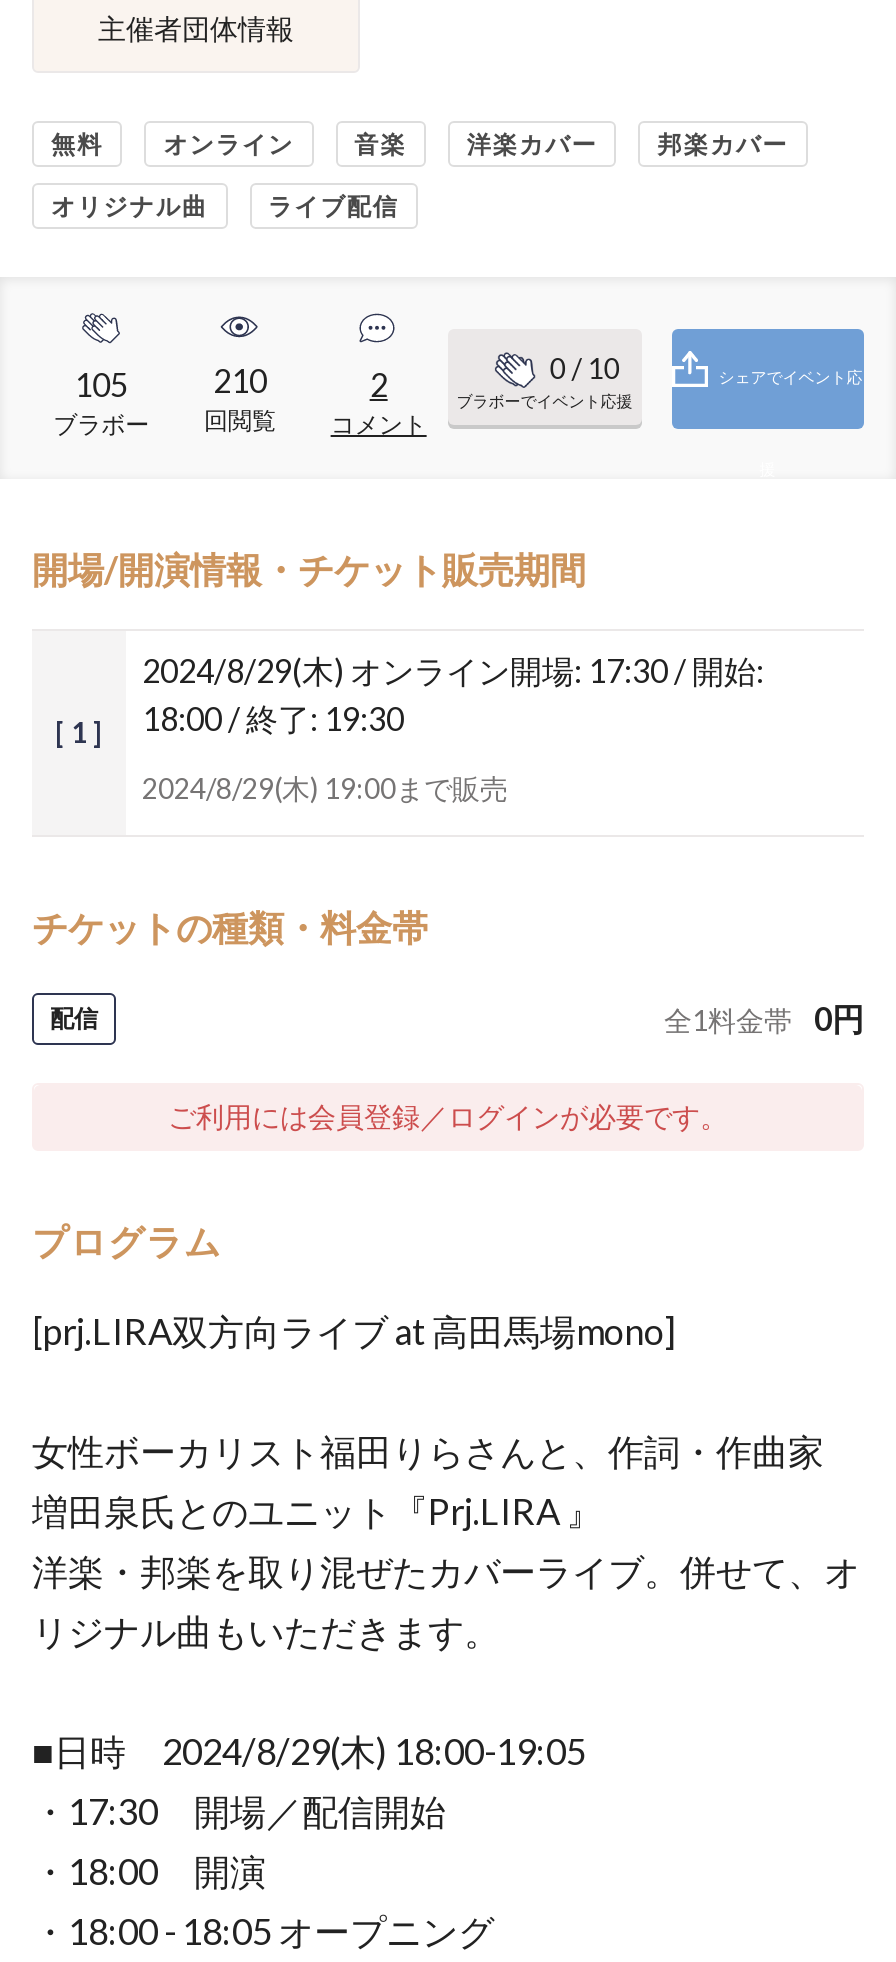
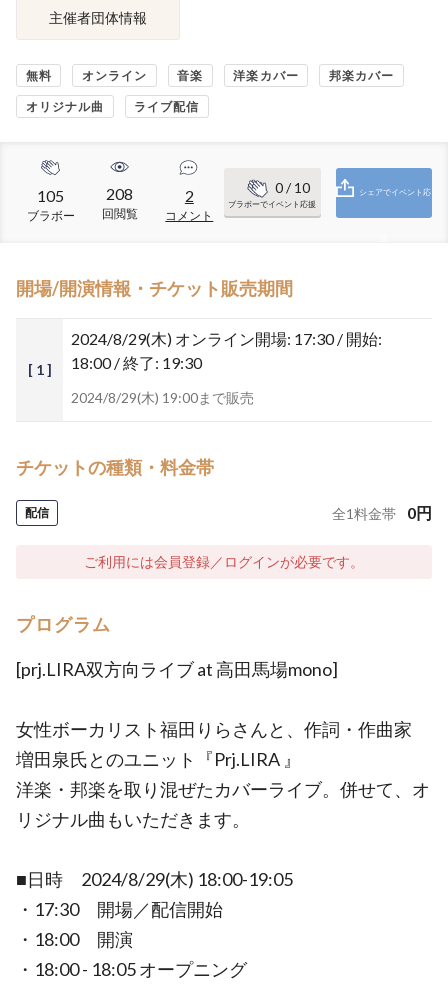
[213,361,267,399] 210 -> [106,184,133,203] 208

